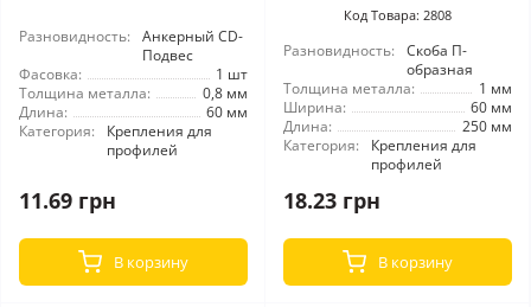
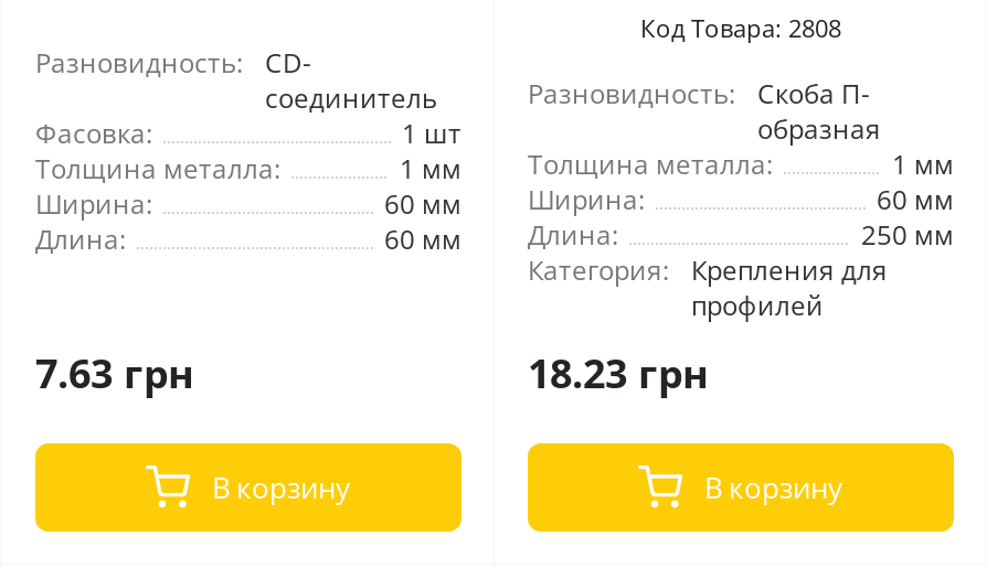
[19,26,243,65] Разновидность: Анкерный CD- | Подвес -> [35,44,437,117] Разновидность: CD- | соединитель
[203,83,248,103] 0,8 мм -> [35,150,461,223] 1 мм | Ширина: | 60 мм
[19,121,212,215] Категория: Крепления для | профилей | 11.69 грн -> [35,346,194,399] 7.63 грн

